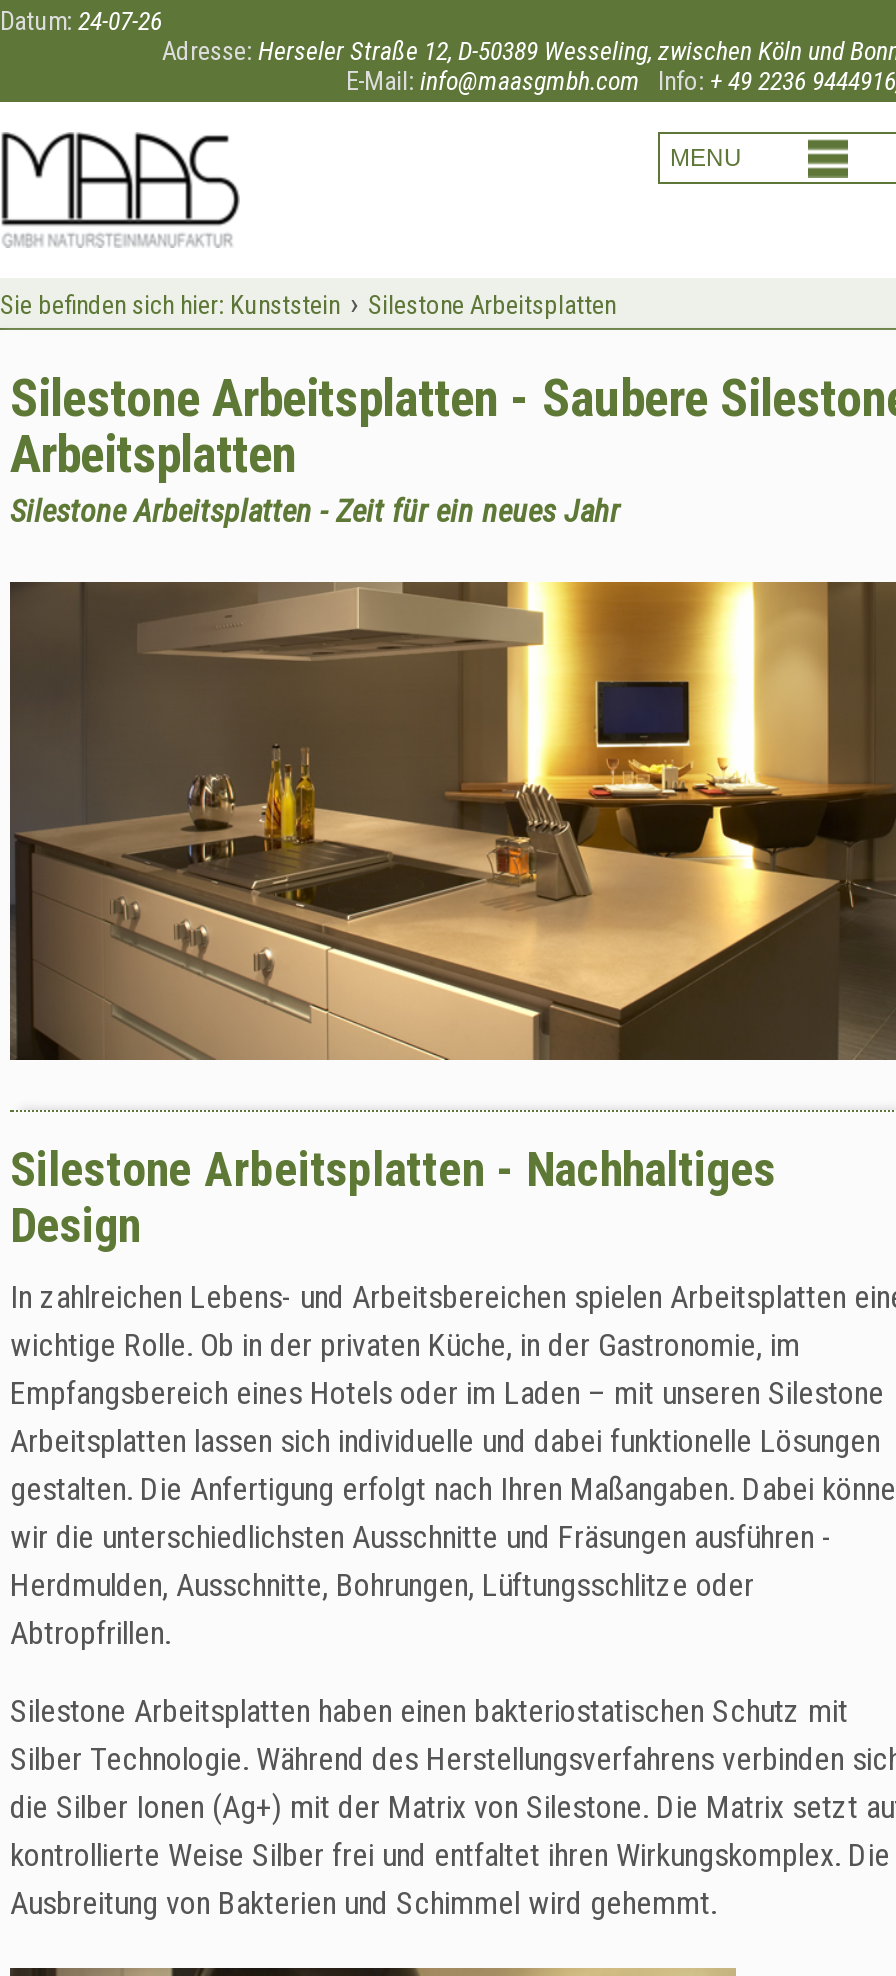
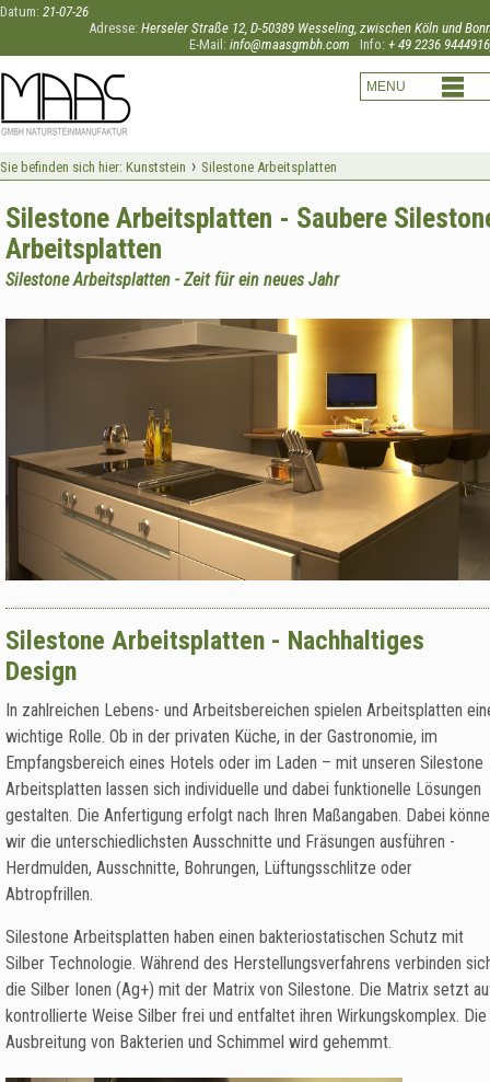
[0,6,162,36] Datum: 24-07-26 -> [0,3,89,20] Datum: 21-07-26

